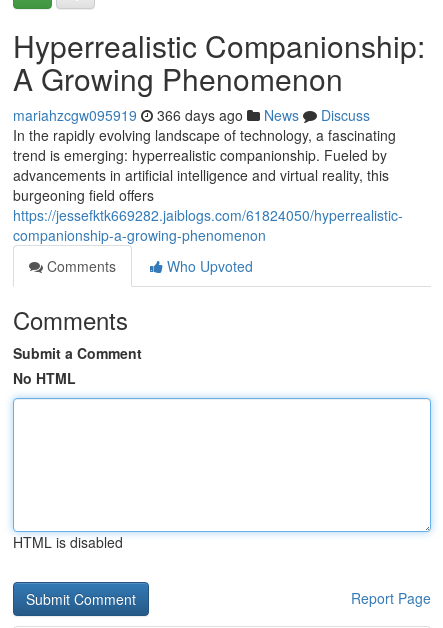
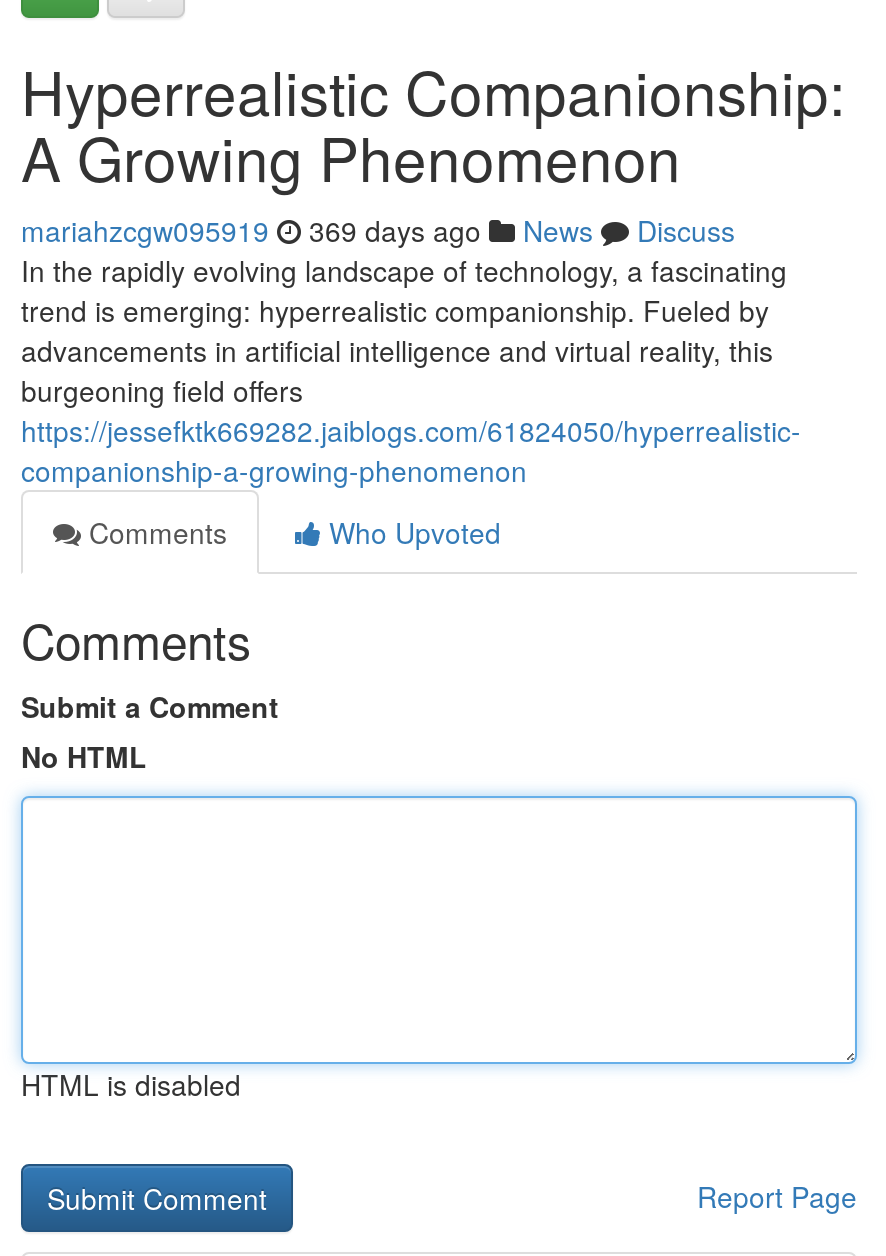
[13,105,370,125] mariahzcgw095919 366 days ago News Discuss -> [21,210,735,250] mariahzcgw095919 369 days ago News Discuss

